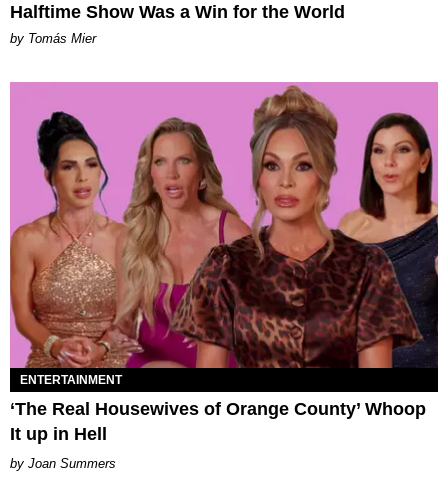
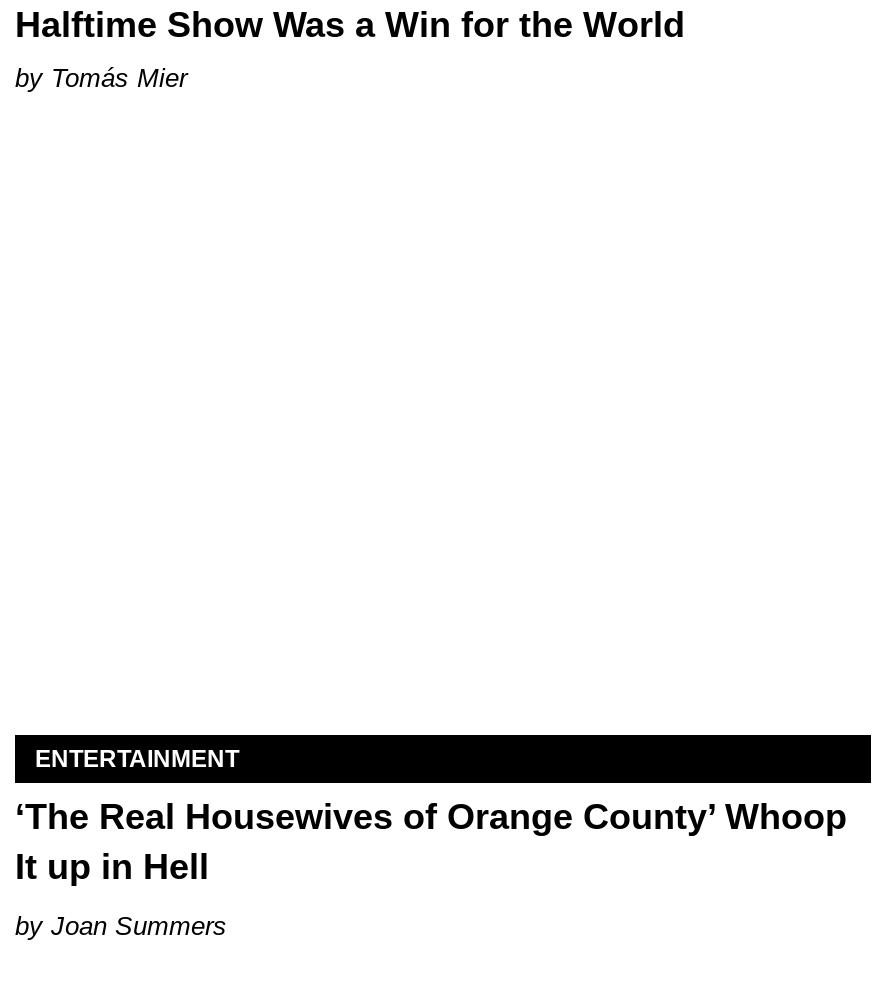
[9,81,439,369] [image] -> none

